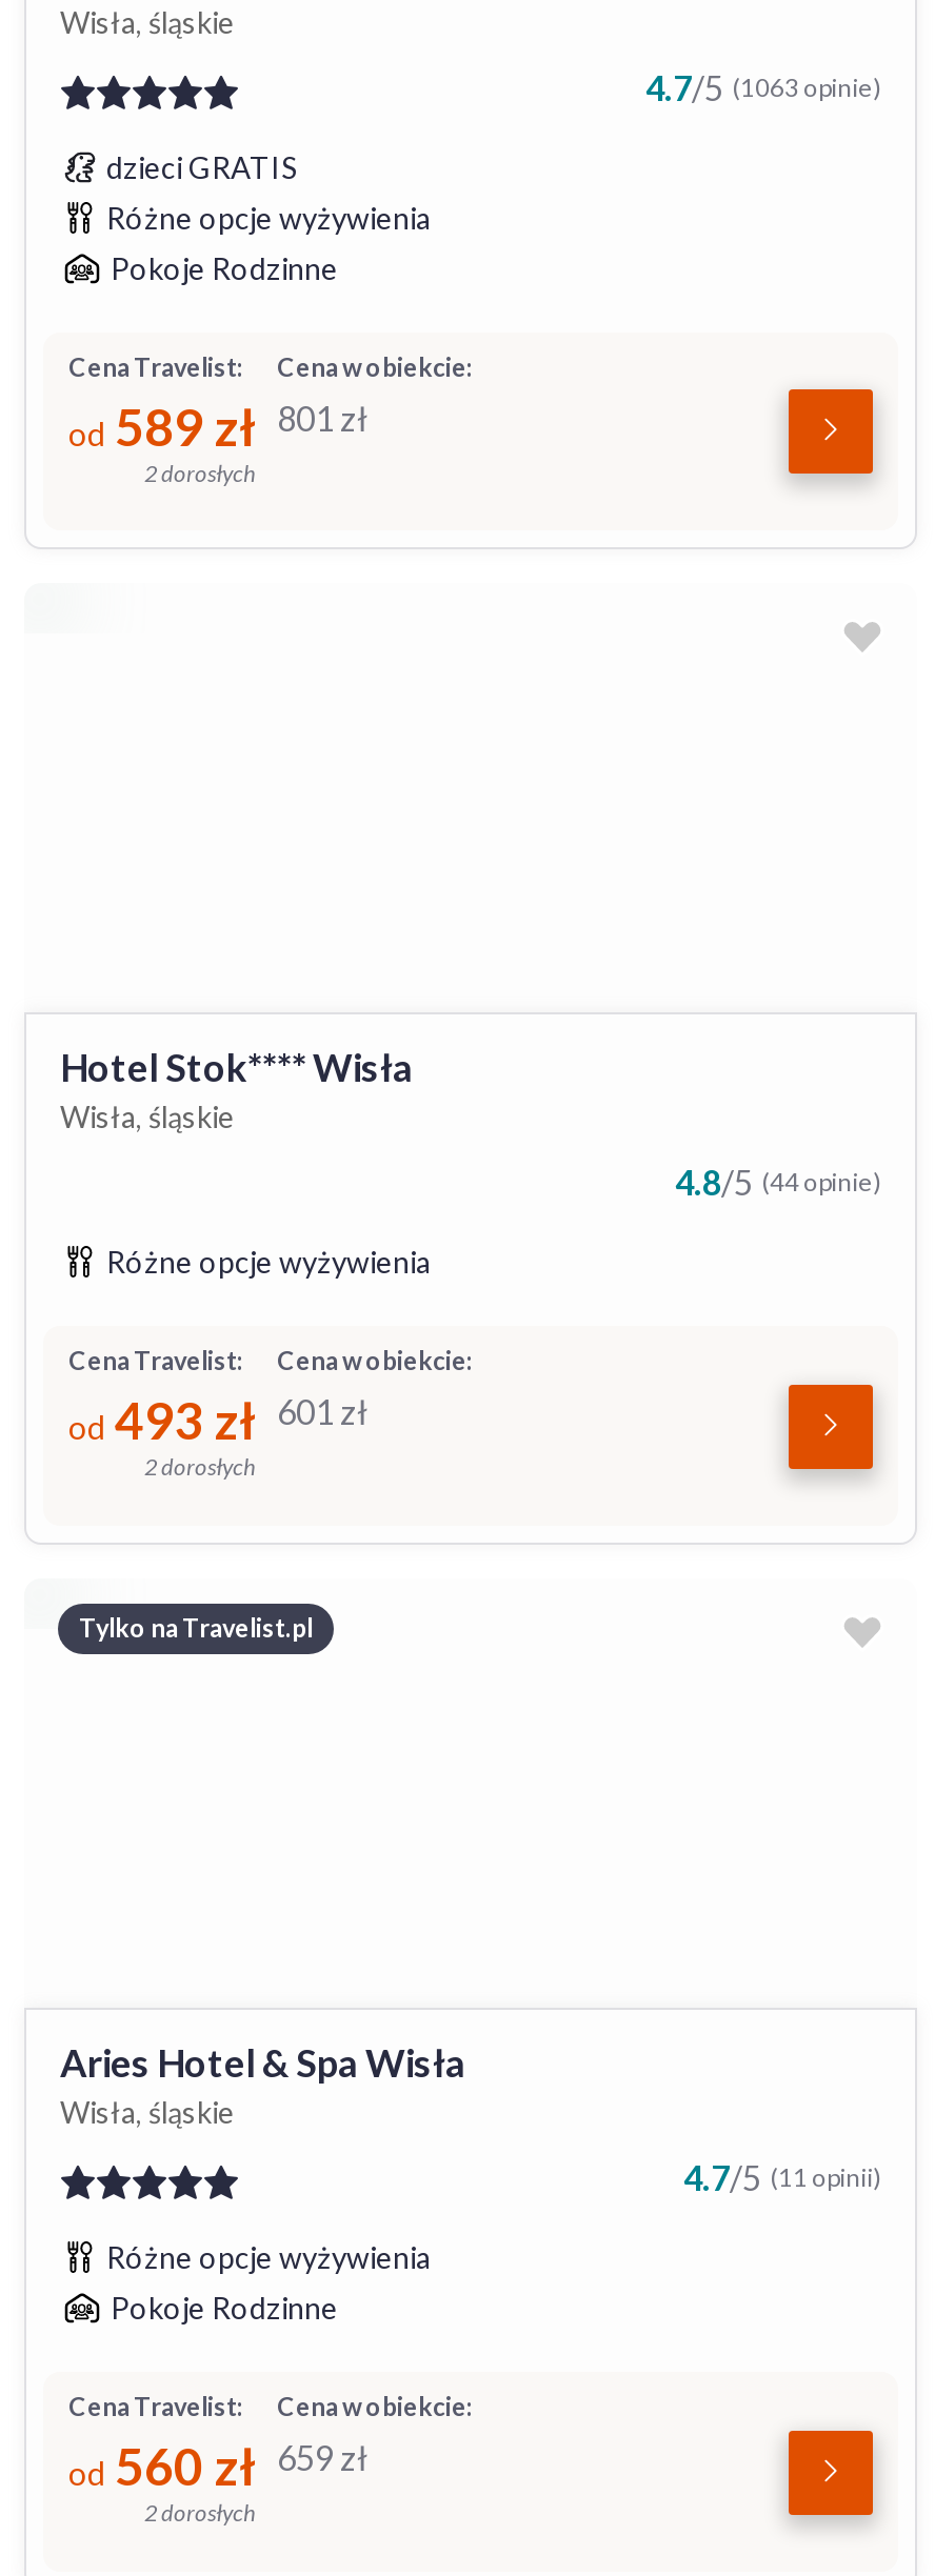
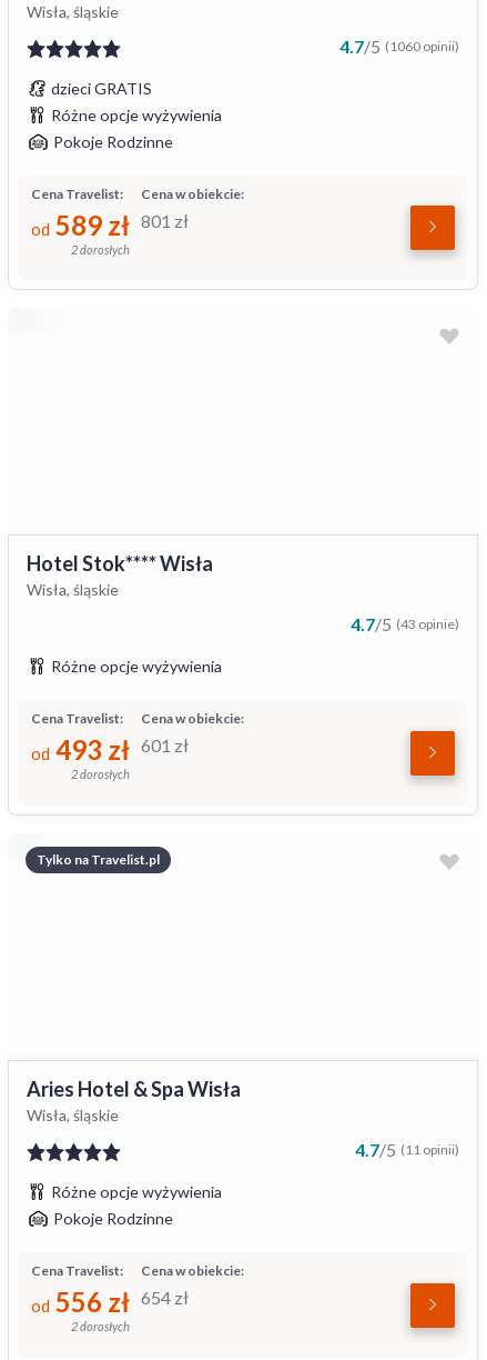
[645,67,881,107] 4.7/5 (1063 opinie) -> [339,36,459,57] 4.7/5 (1060 opinii)
[675,1162,881,1202] 4.8/5 (44 opinie) -> [351,613,459,634] 4.7/5 (43 opinie)
[68,2435,256,2496] od 560 zł -> [31,1286,130,1318] od 556 zł
[277,2437,367,2477] 659 zł -> [141,1287,189,1308] 654 zł

